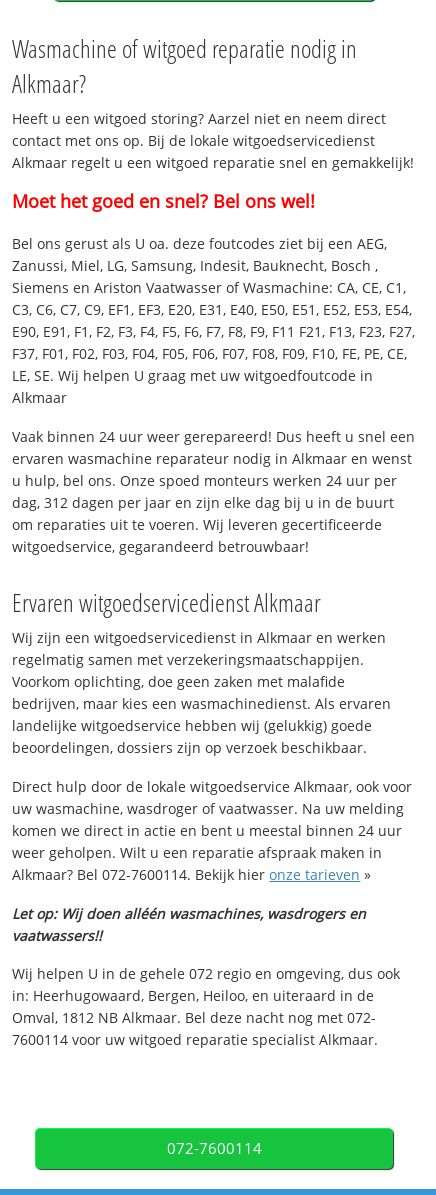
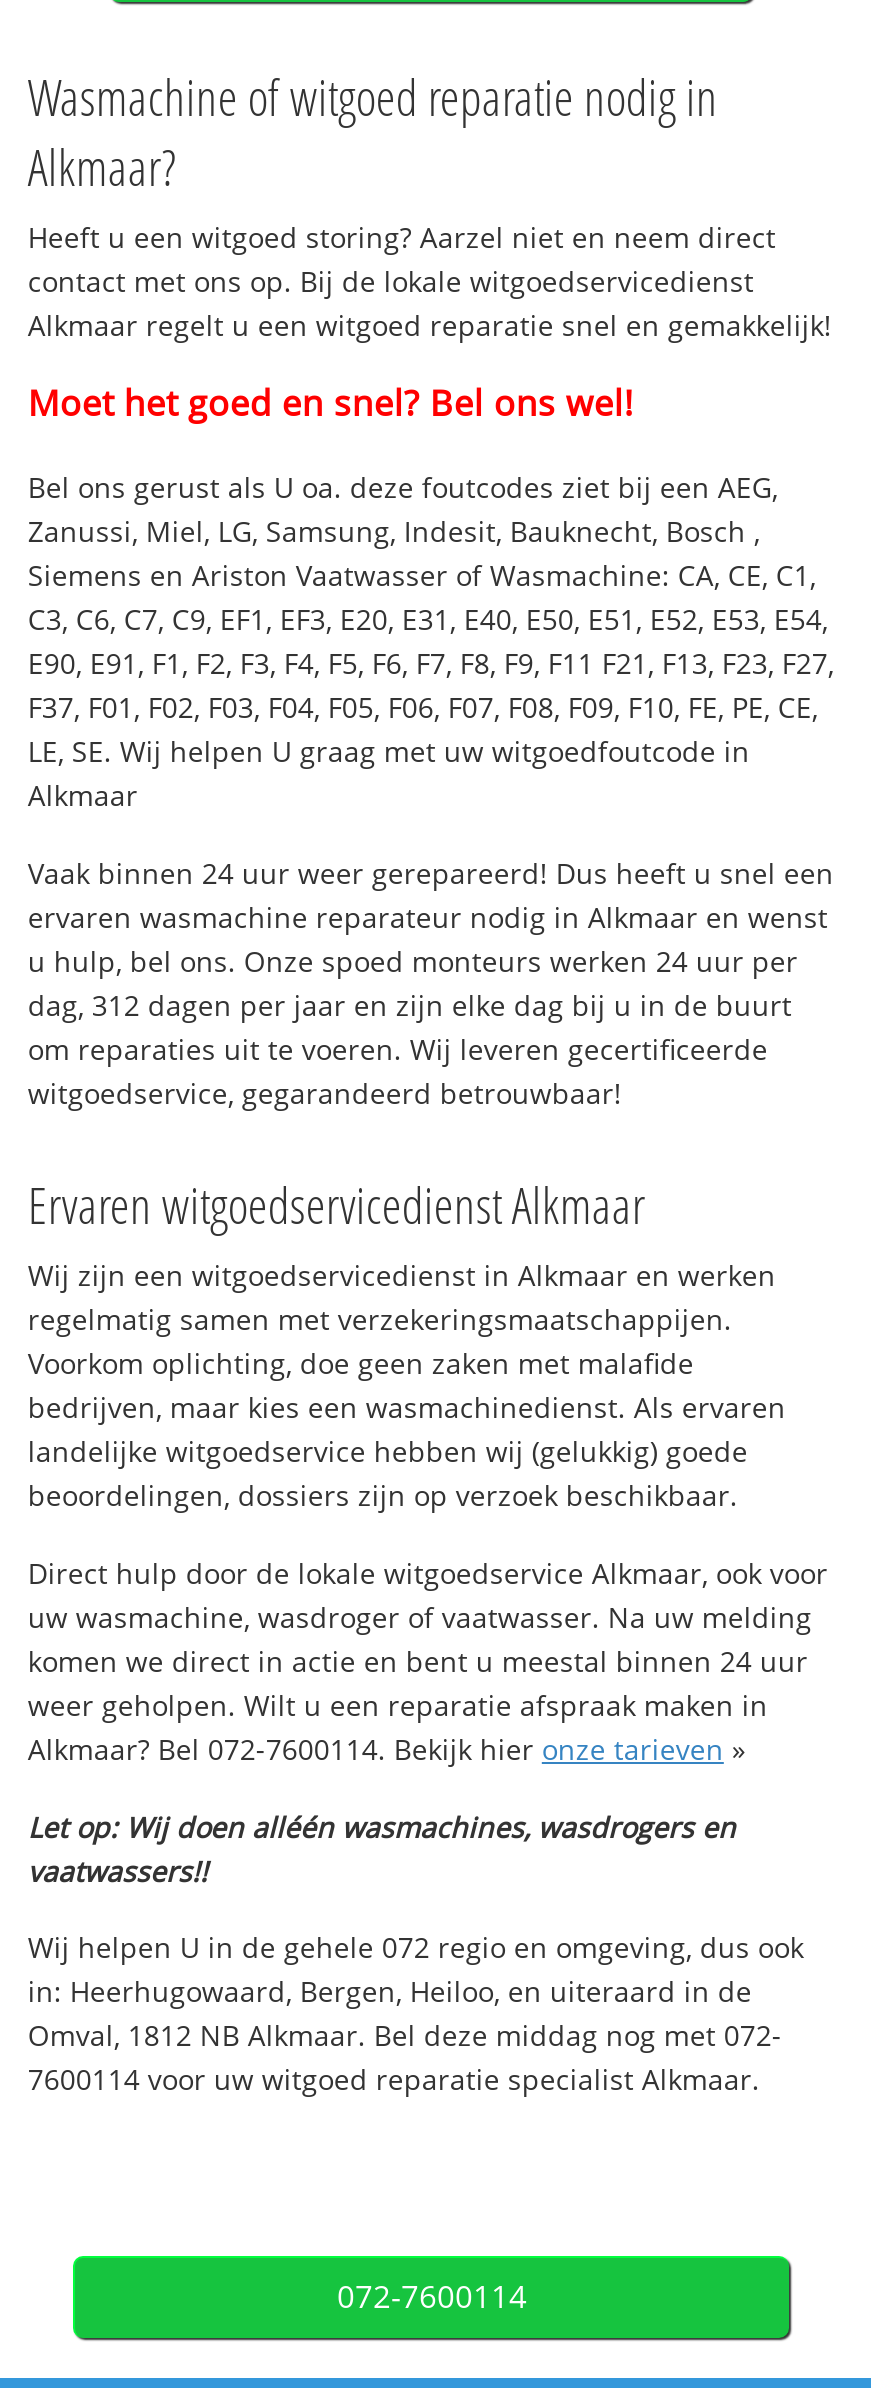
[12,1008,376,1027] Omval, 1812 NB Alkmaar. Bel deze nacht nog met 072- -> [28,2017,782,2055] Omval, 1812 NB Alkmaar. Bel deze middag nog met 072-

